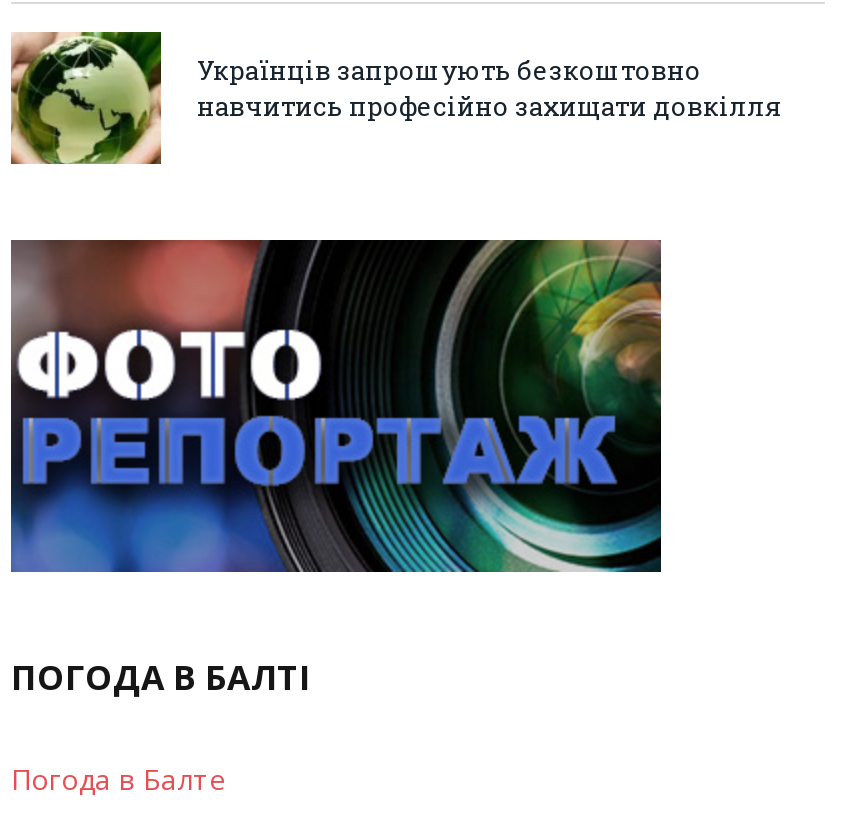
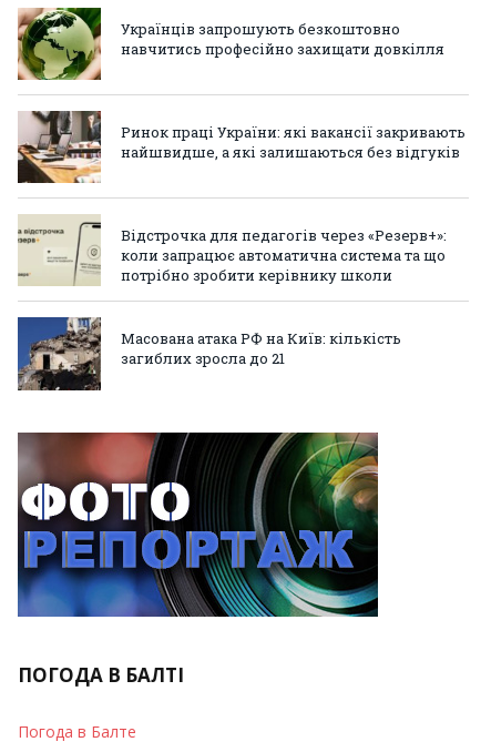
none -> [17,316,102,392] [image]
none -> [18,110,466,184] [image] | Ринок праці України: які вакансії закривають | найшвидше, а які залишаються без відгуків
none -> [18,216,447,369] [image] | Відстрочка для педагогів через «Резерв+»: | коли запрацює автоматична система та що | потрібно зробити керівнику школи | Масована атака РФ на Київ: кількість | загиблих зросла до 21

